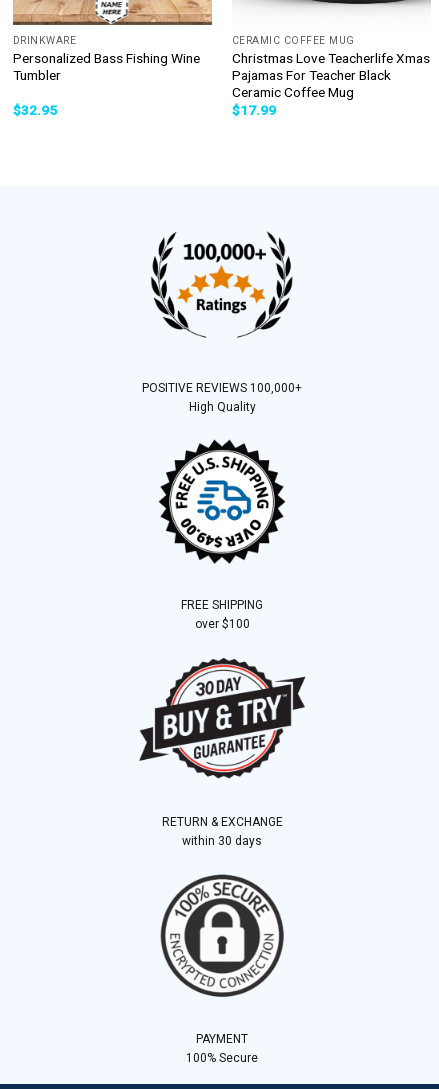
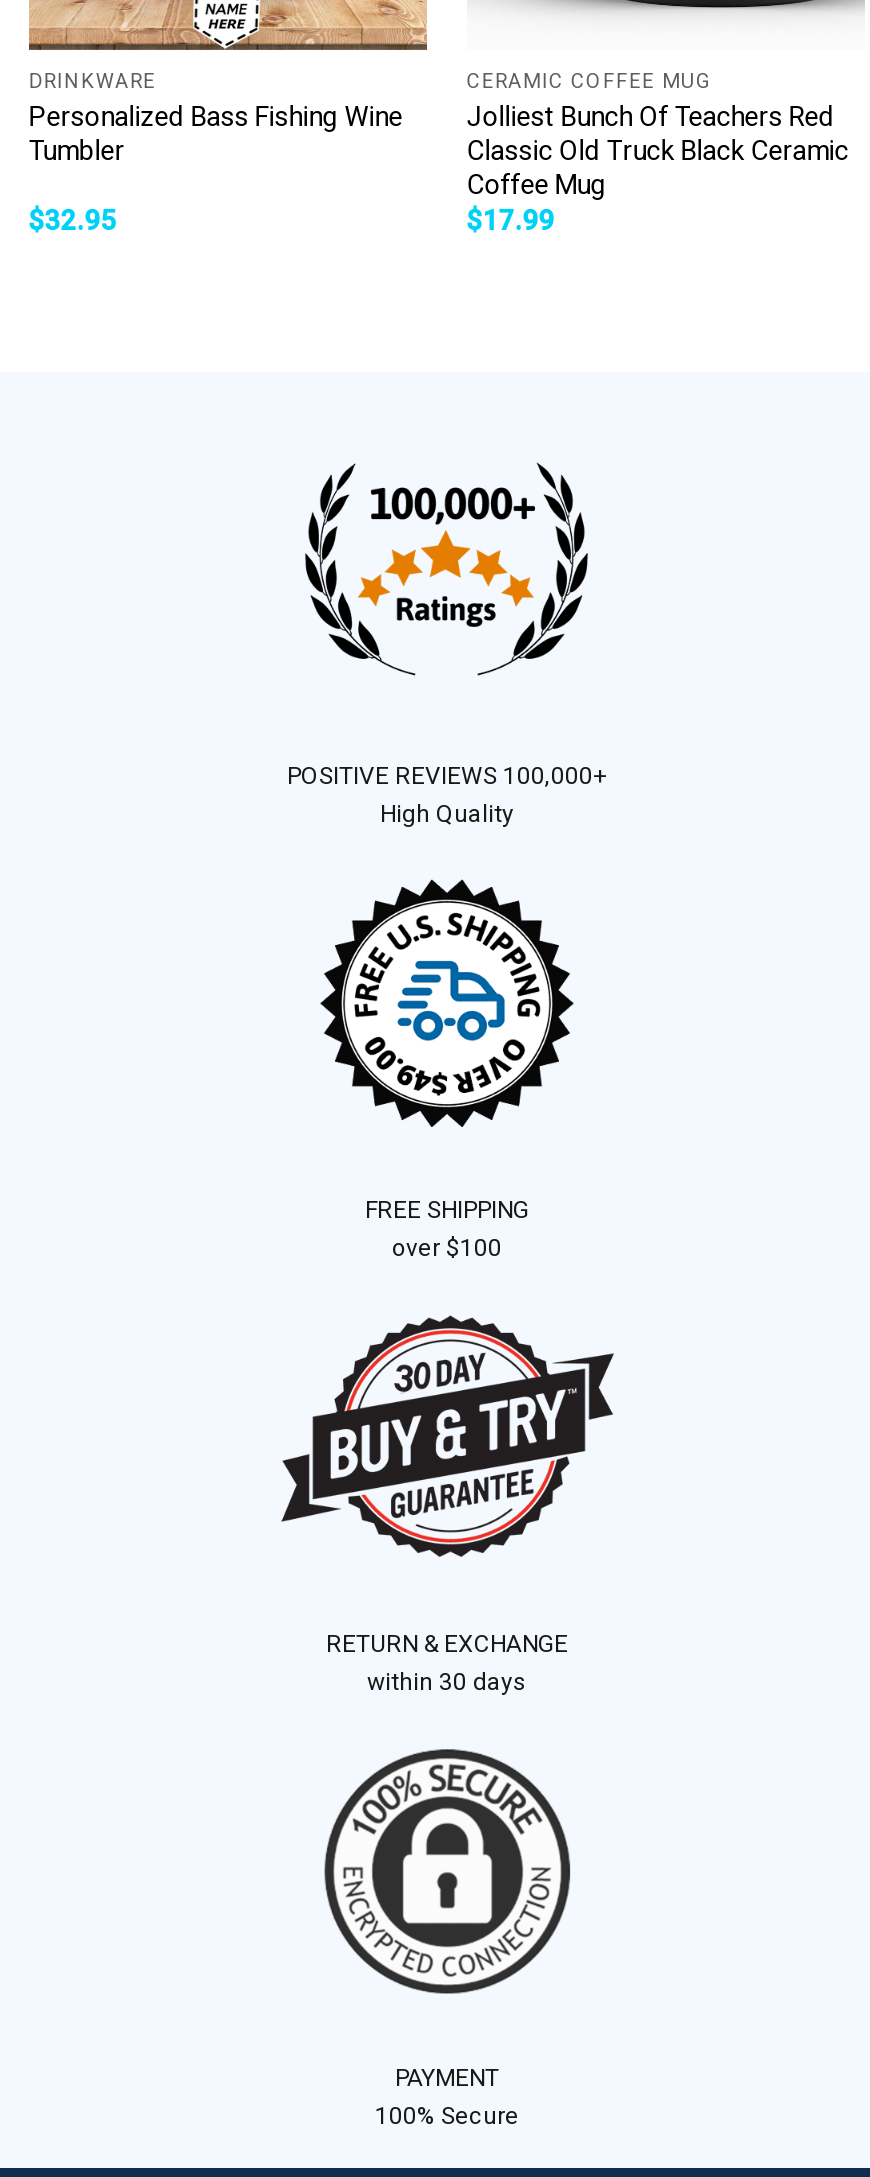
[232,50,430,100] Christmas Love Teacherlife Xmas | Pajamas For Teacher Black | Ceramic Coffee Mug -> [467,100,849,200] Jolliest Bunch Of Teachers Red | Classic Old Truck Black Ceramic | Coffee Mug

